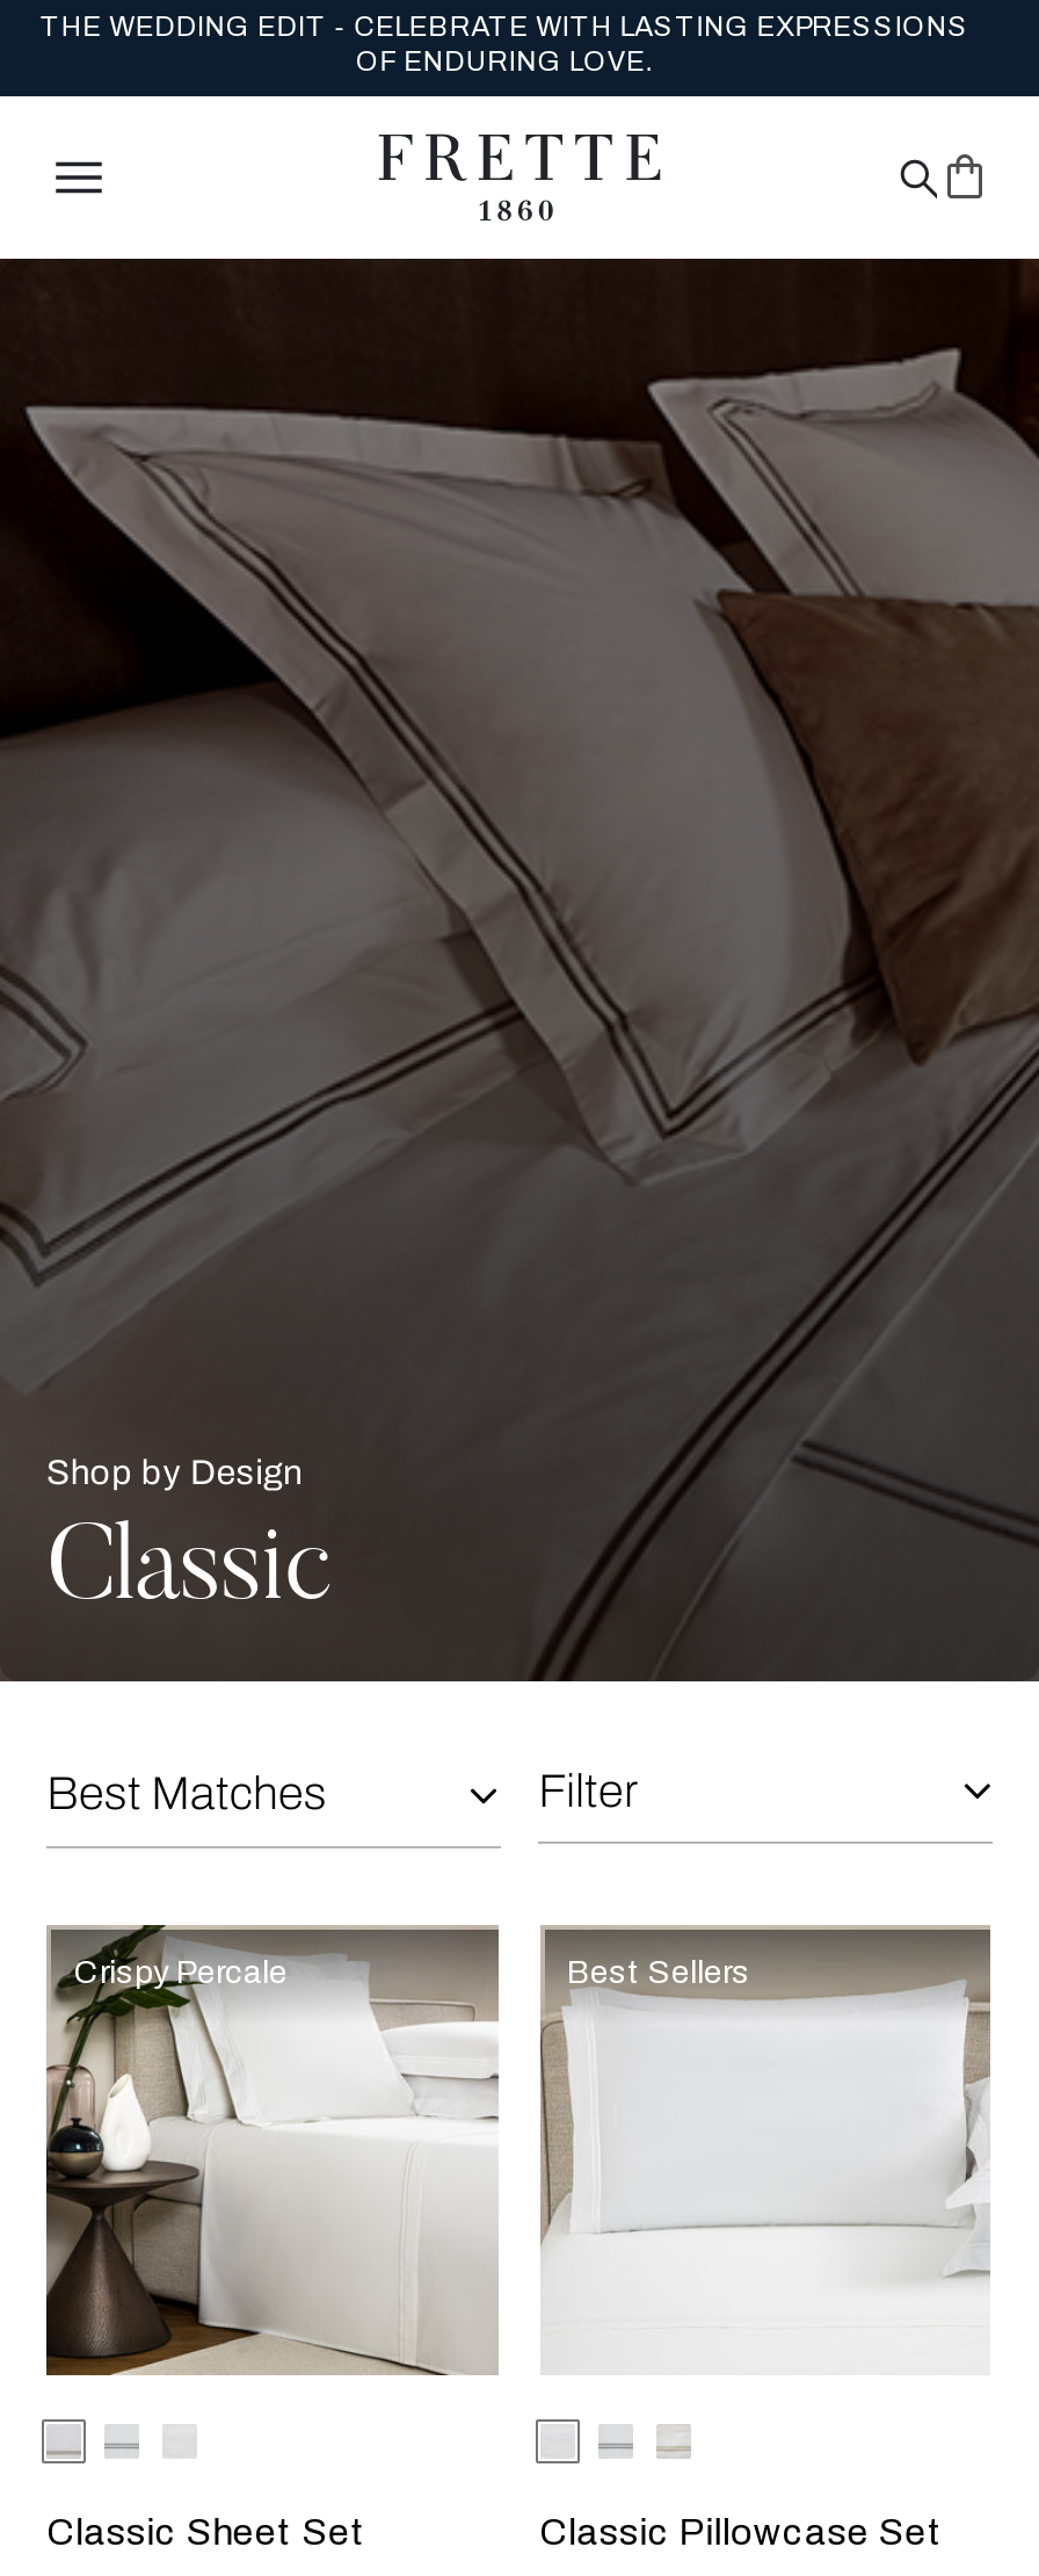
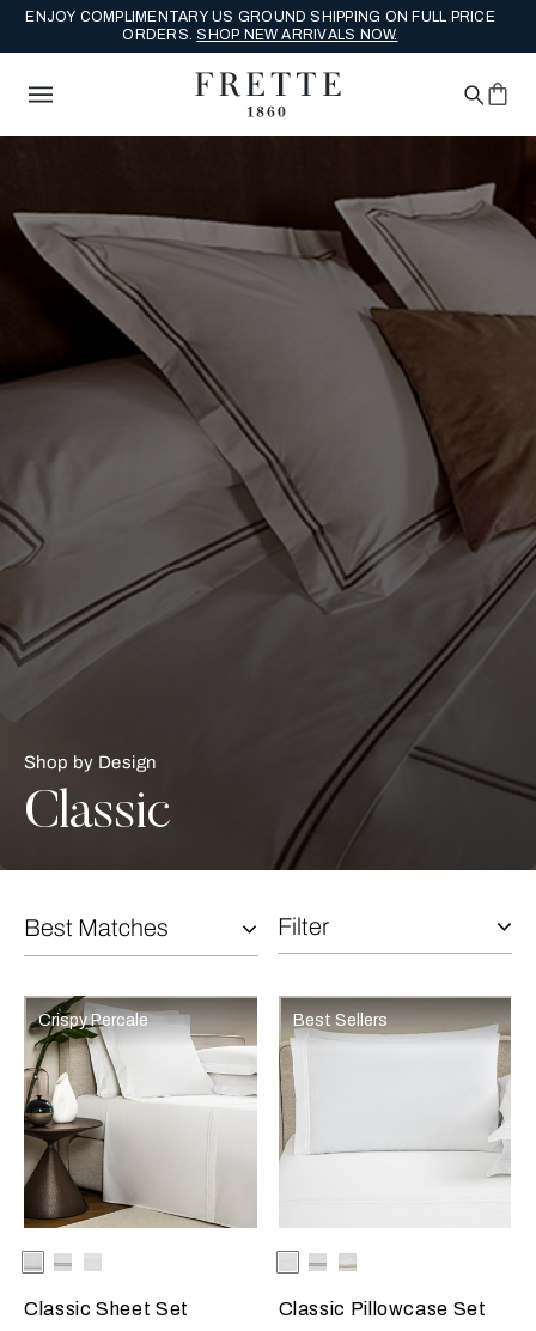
[40,10,969,78] THE WEDDING EDIT - CELEBRATE WITH LASTING EXPRESSIONS | OF ENDURING LOVE. -> [25,8,495,43] ENJOY COMPLIMENTARY US GROUND SHIPPING ON FULL PRICE | ORDERS. SHOP NEW ARRIVALS NOW.

